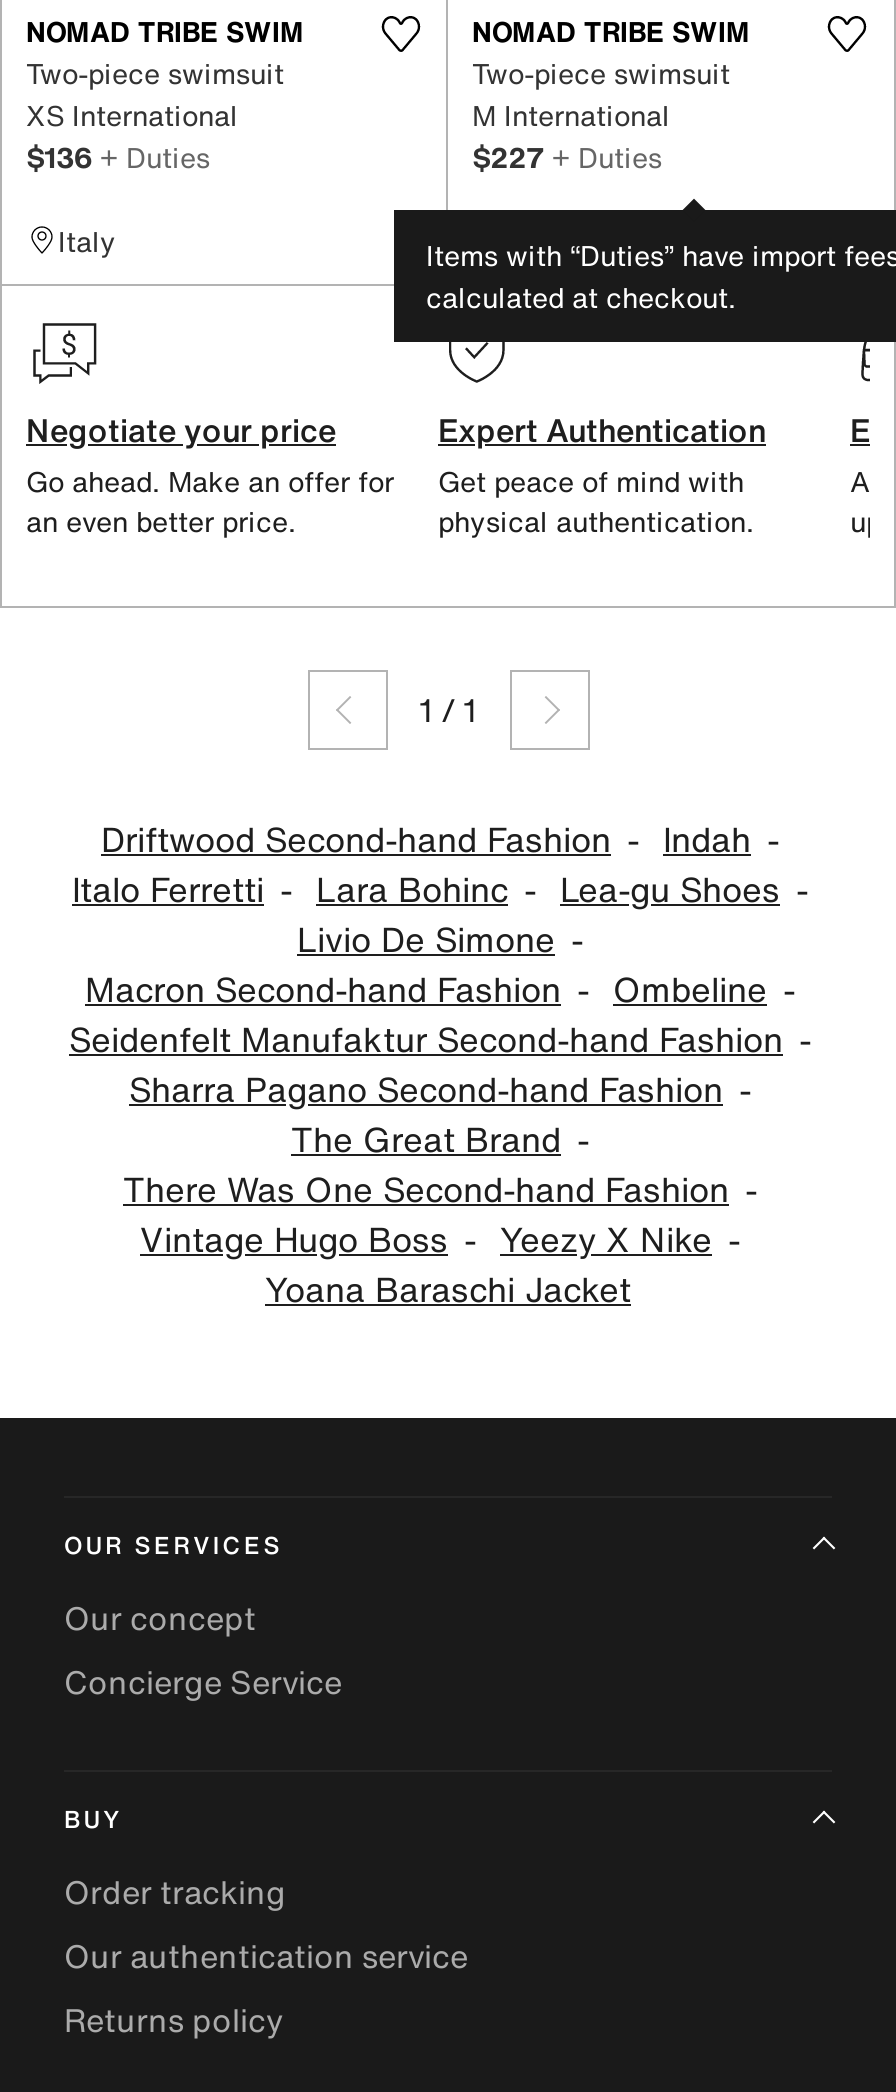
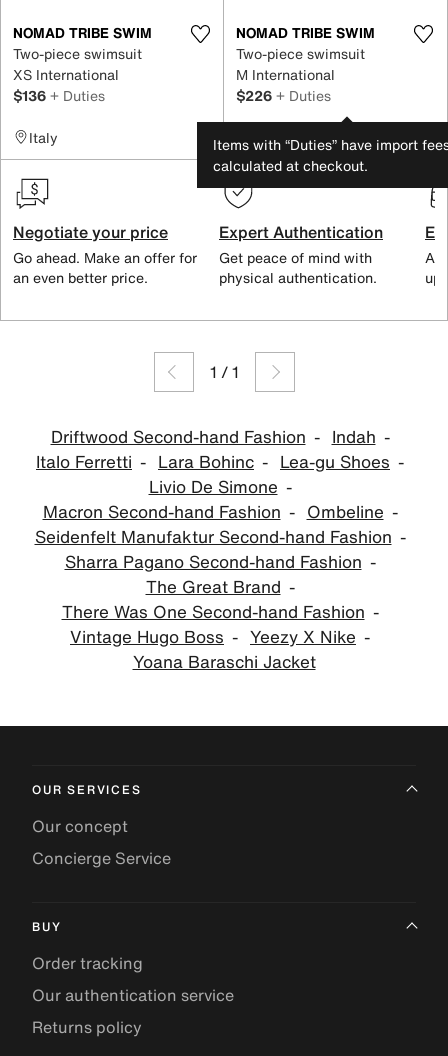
[472,135,662,177] $227 + Duties -> [236,84,331,105] $226 + Duties

